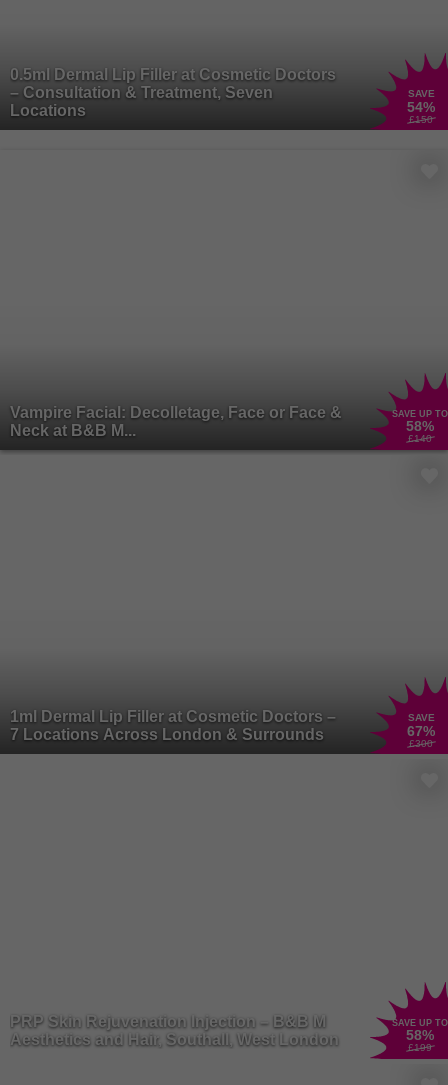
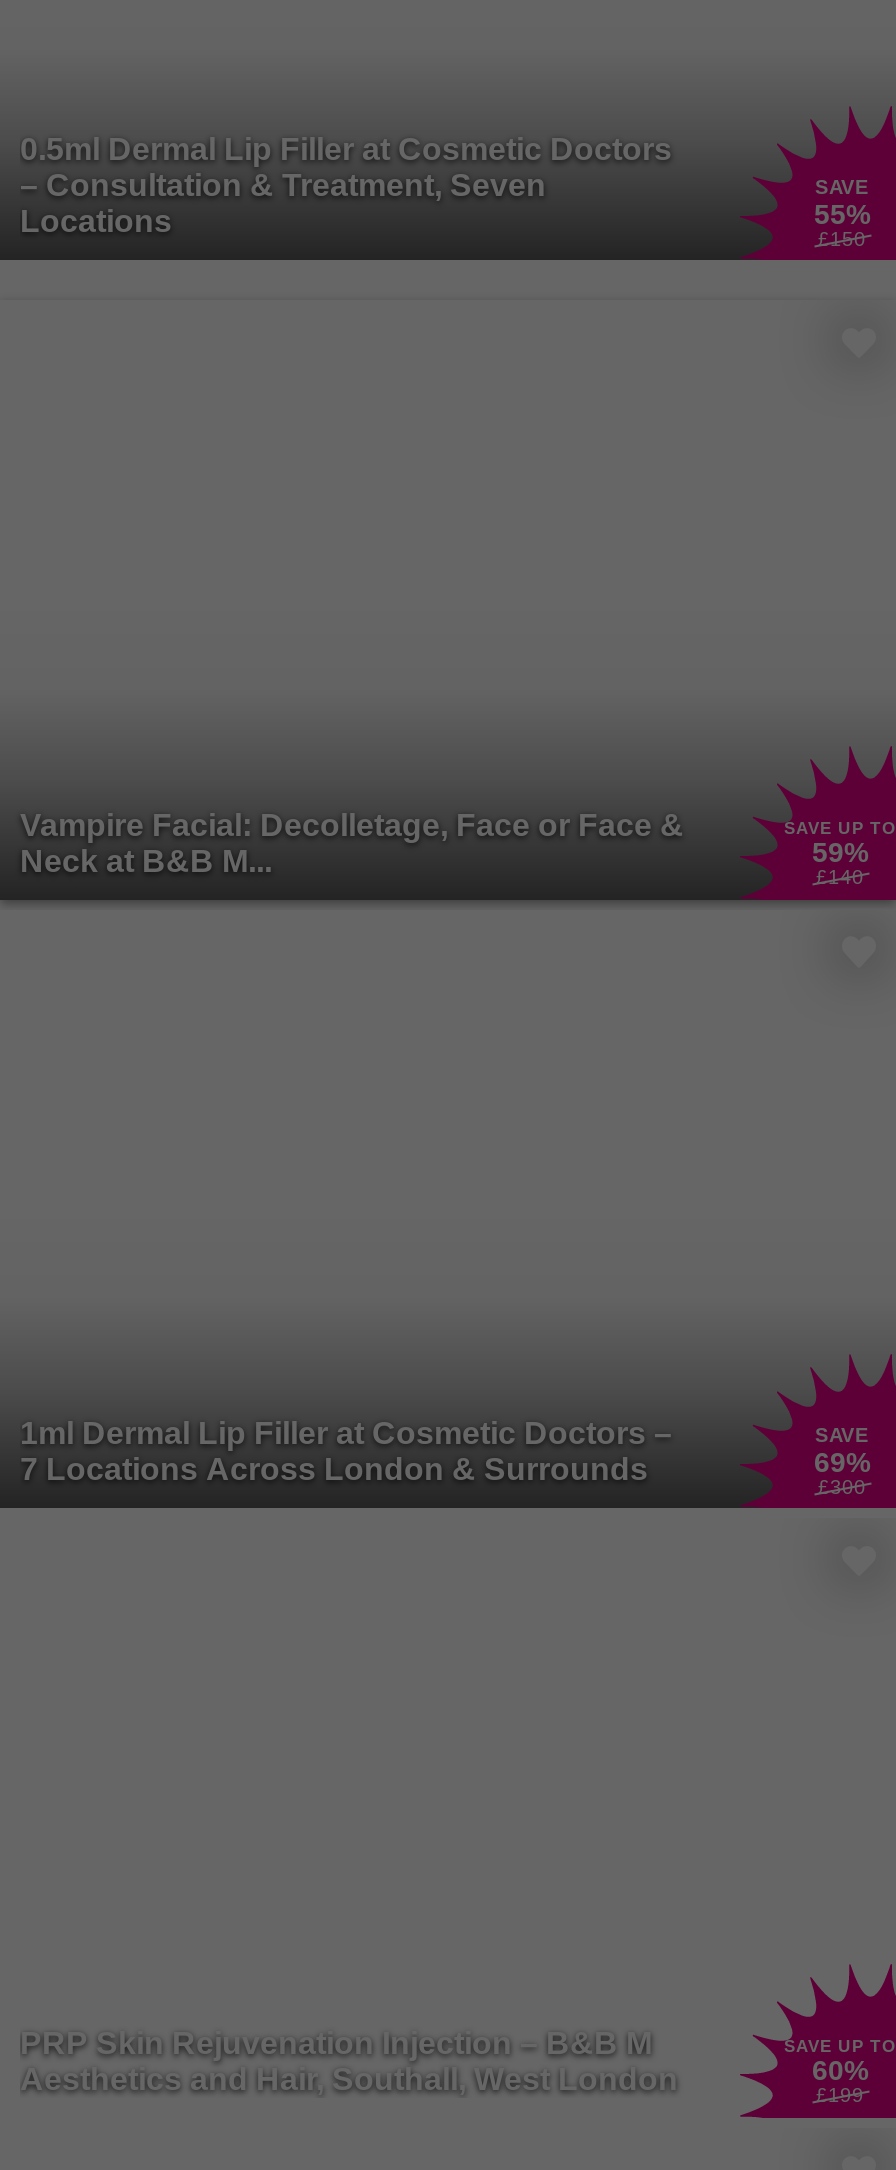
[407,99,435,115] 54% -> [814,198,870,230] 55%
[406,417,434,433] 58% -> [812,835,868,867] 59%
[407,723,435,739] 67% -> [814,1446,870,1478] 69%
[406,1027,434,1043] 58% -> [812,2054,868,2086] 60%

